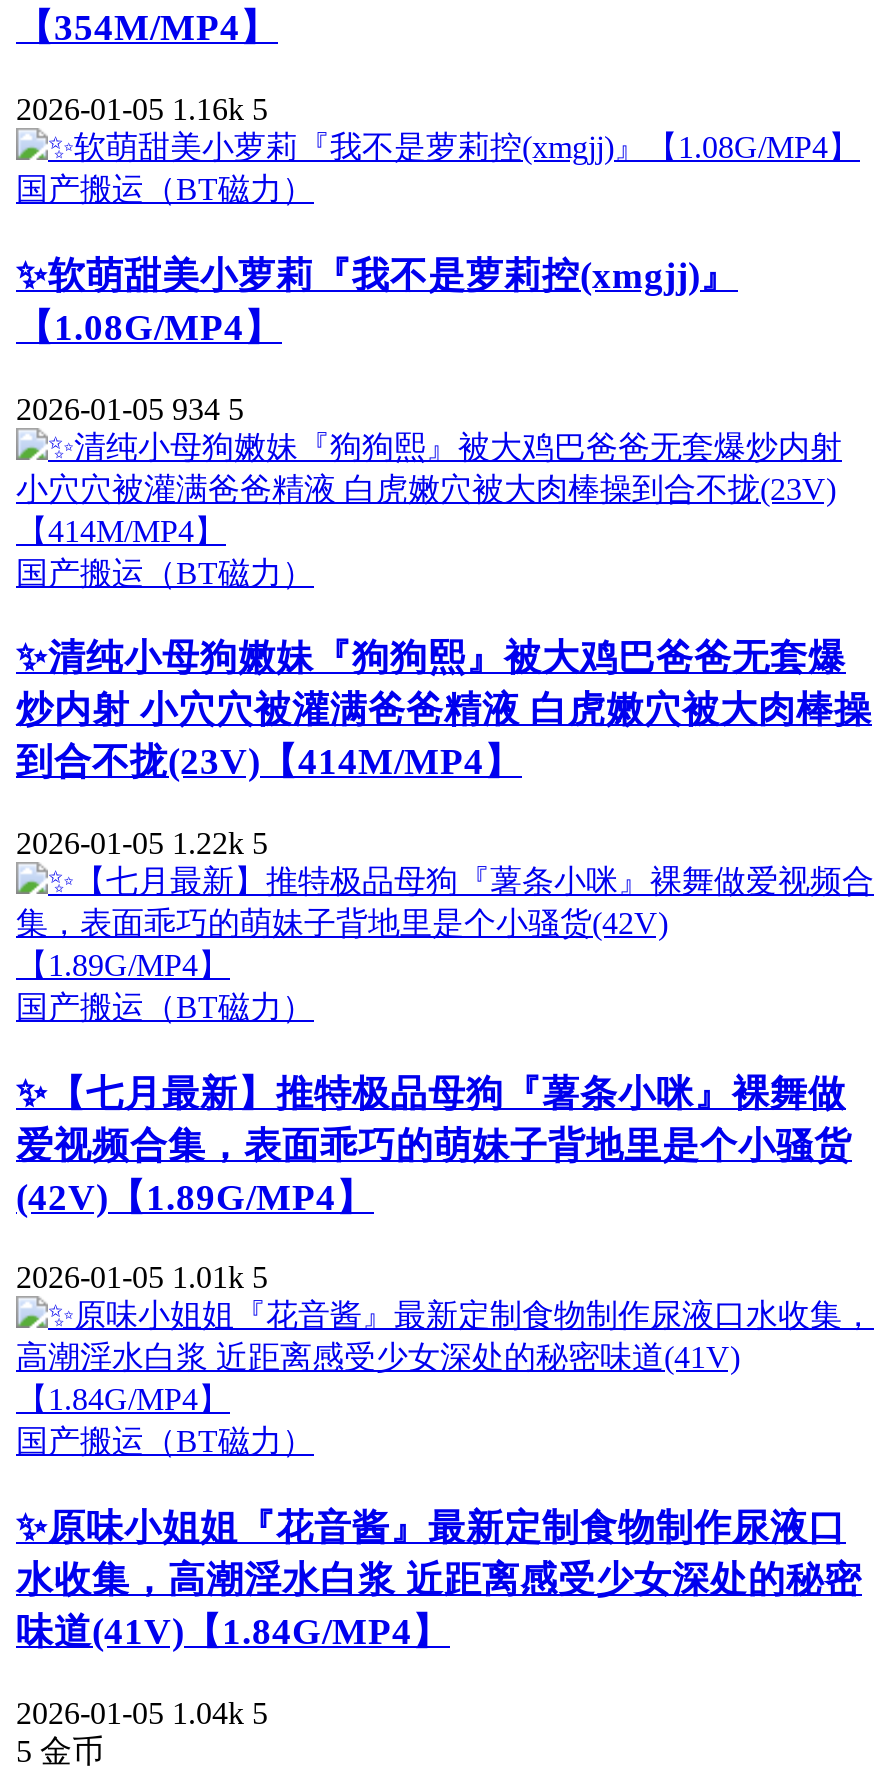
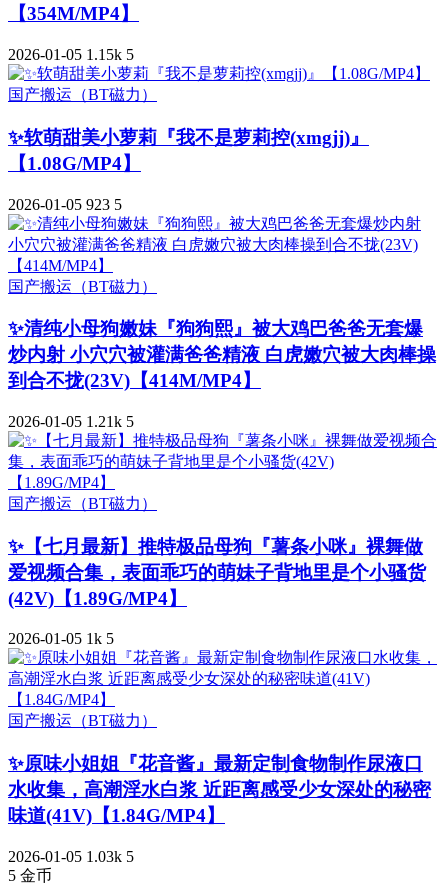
[16,92,268,126] 2026-01-05 1.16k 5 -> [8,46,134,63] 2026-01-05 1.15k 5
[16,391,244,425] 2026-01-05 934 5 -> [8,196,122,213] 2026-01-05 923 5
[16,826,268,860] 2026-01-05 1.22k 5 -> [8,413,134,430] 2026-01-05 1.21k 5
[16,1261,268,1295] 2026-01-05 1.01k 5 -> [8,630,114,647] 2026-01-05 1k 5
[16,1696,268,1730] 2026-01-05 1.04k 5 -> [8,848,134,865] 2026-01-05 1.03k 5

